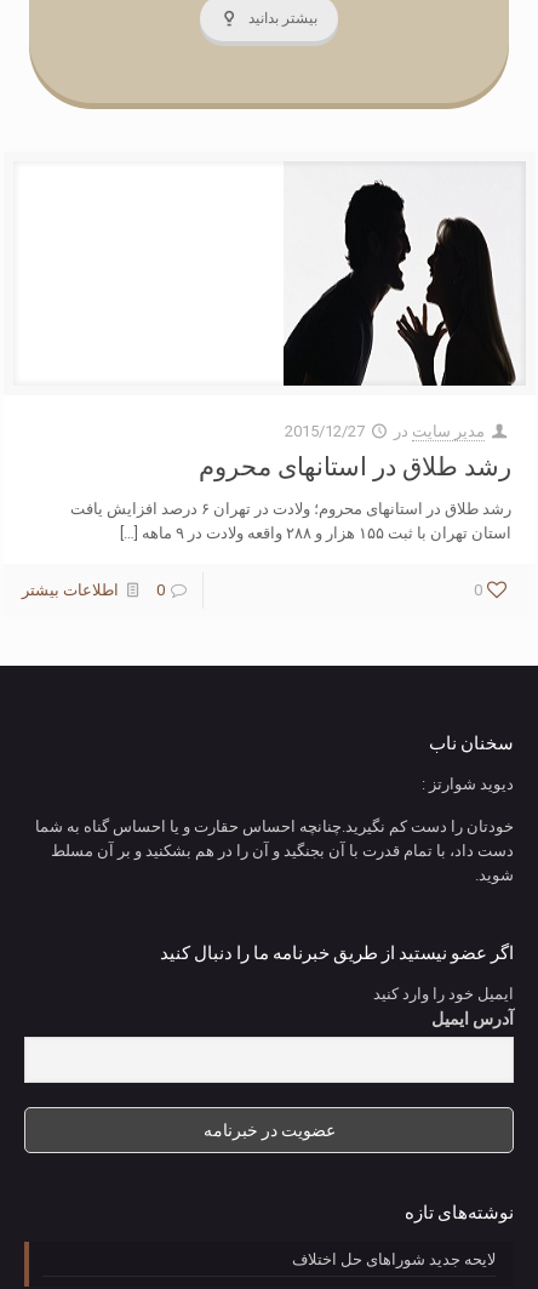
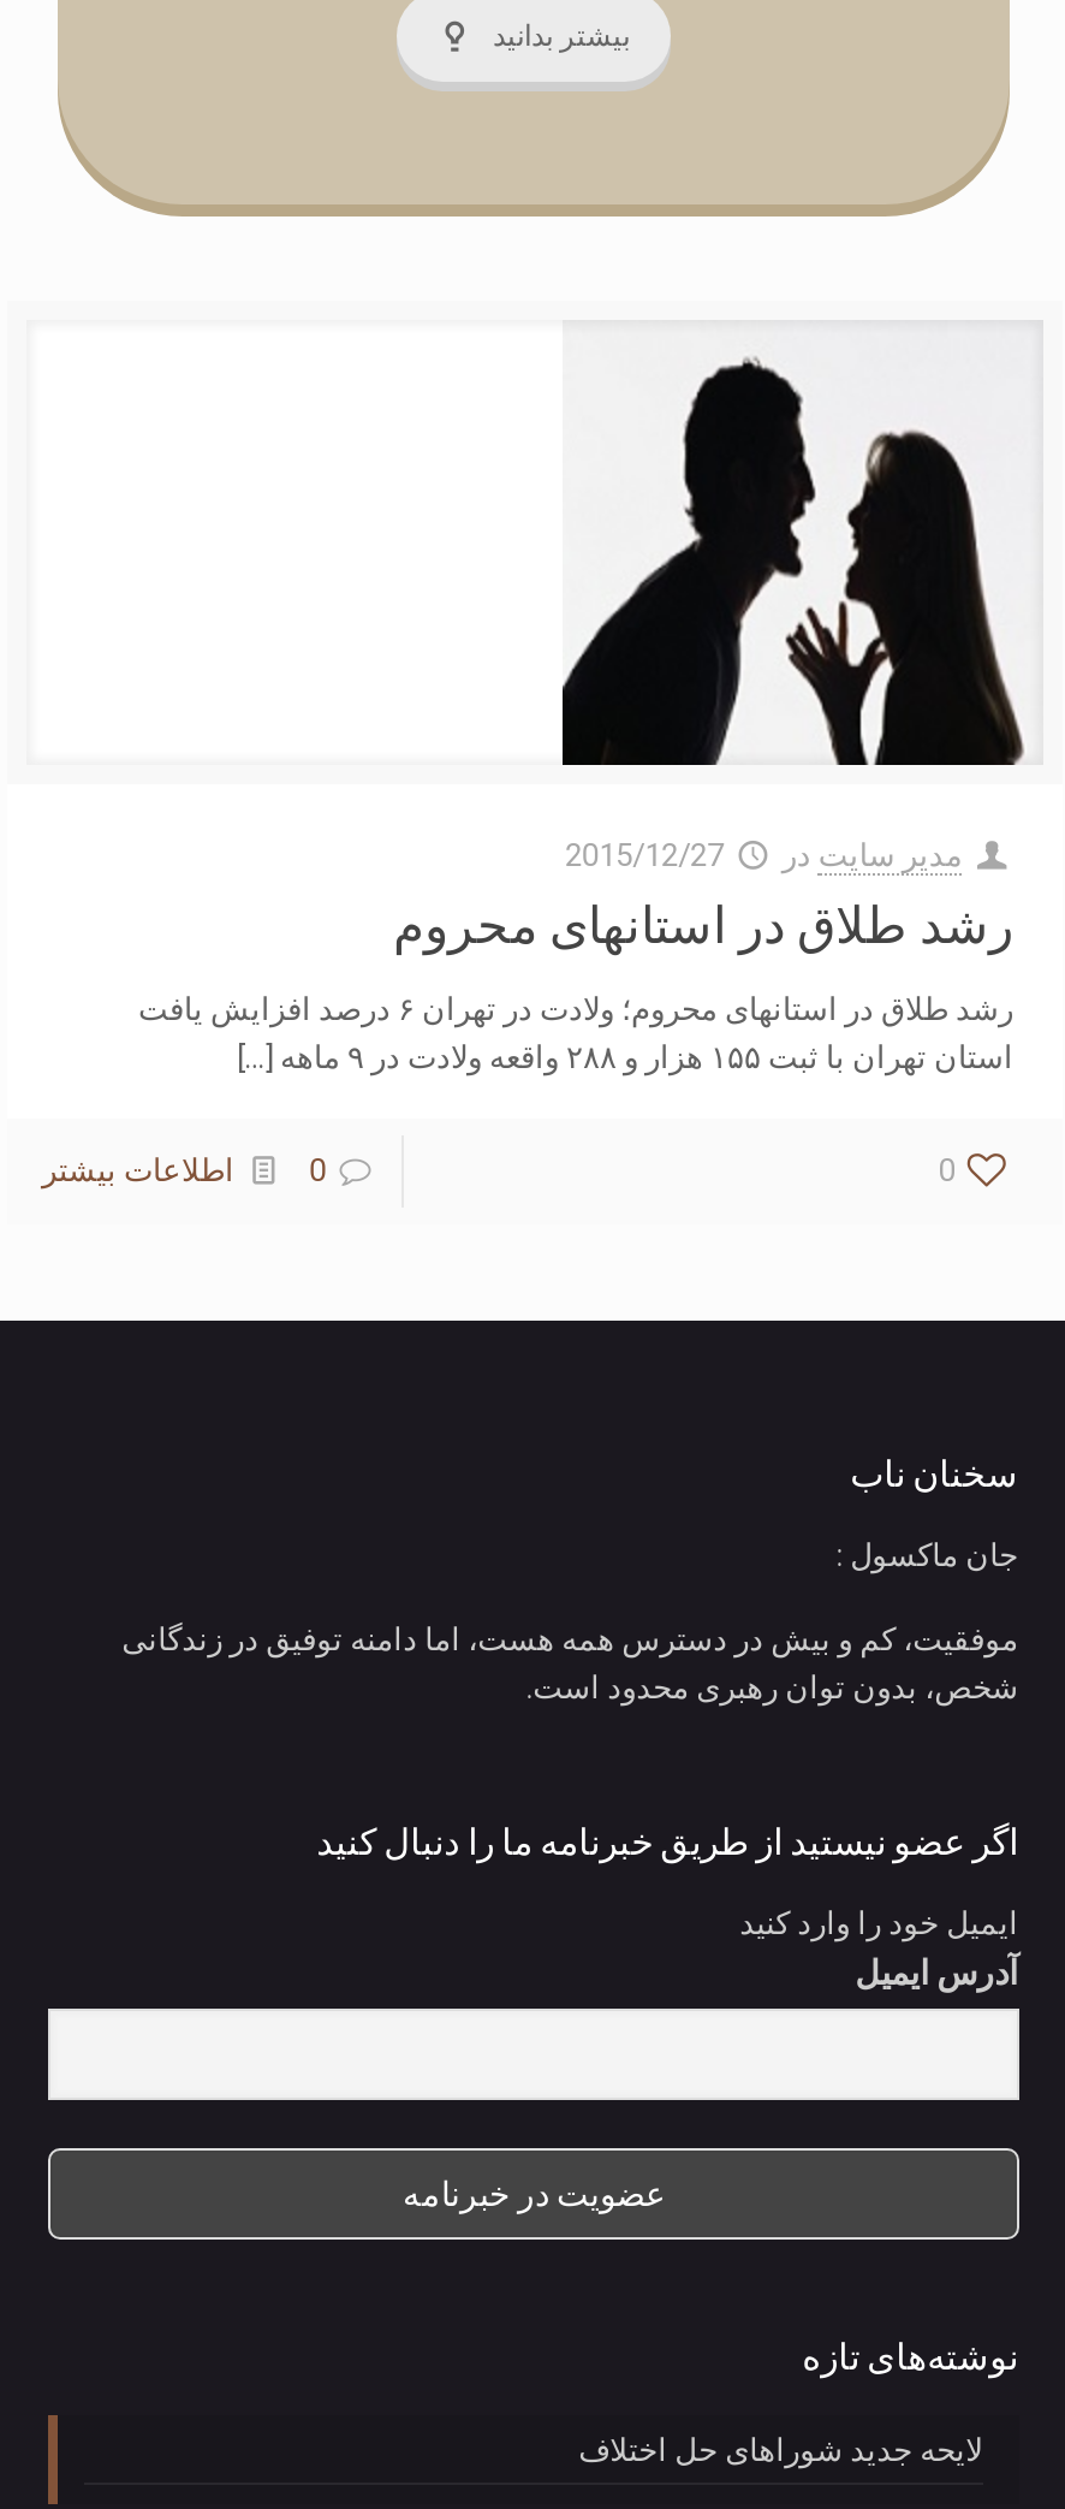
[421,775,513,793] دیوید شوارتز : -> [836,1537,1018,1573] جان ماکسول :
[35,817,513,884] خودتان را دست کم نگیرید.چنانچه احساس حقارت و یا احساس گناه به شما | دست داد، با تمام قدرت با آن بجنگید و آن را در هم بشکنید و بر آن مسلط | شوید. -> [122,1621,1018,1706] موفقیت، کم و بیش در دسترس همه هست، اما دامنه توفیق در زندگانی | شخص، بدون توان رهبری محدود است.

